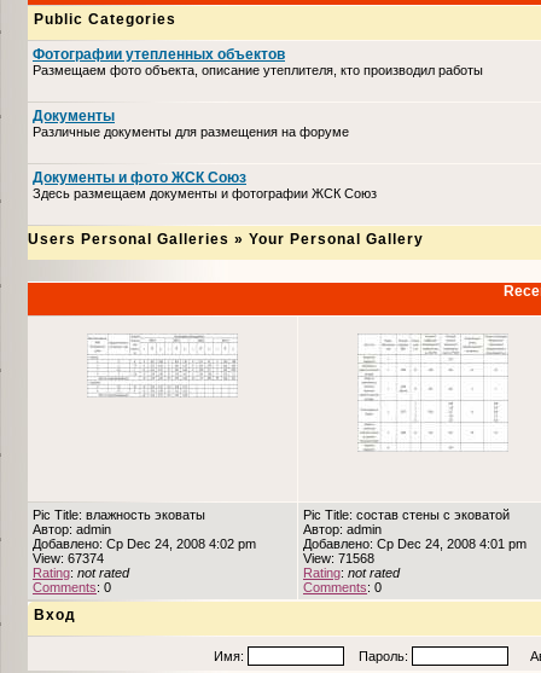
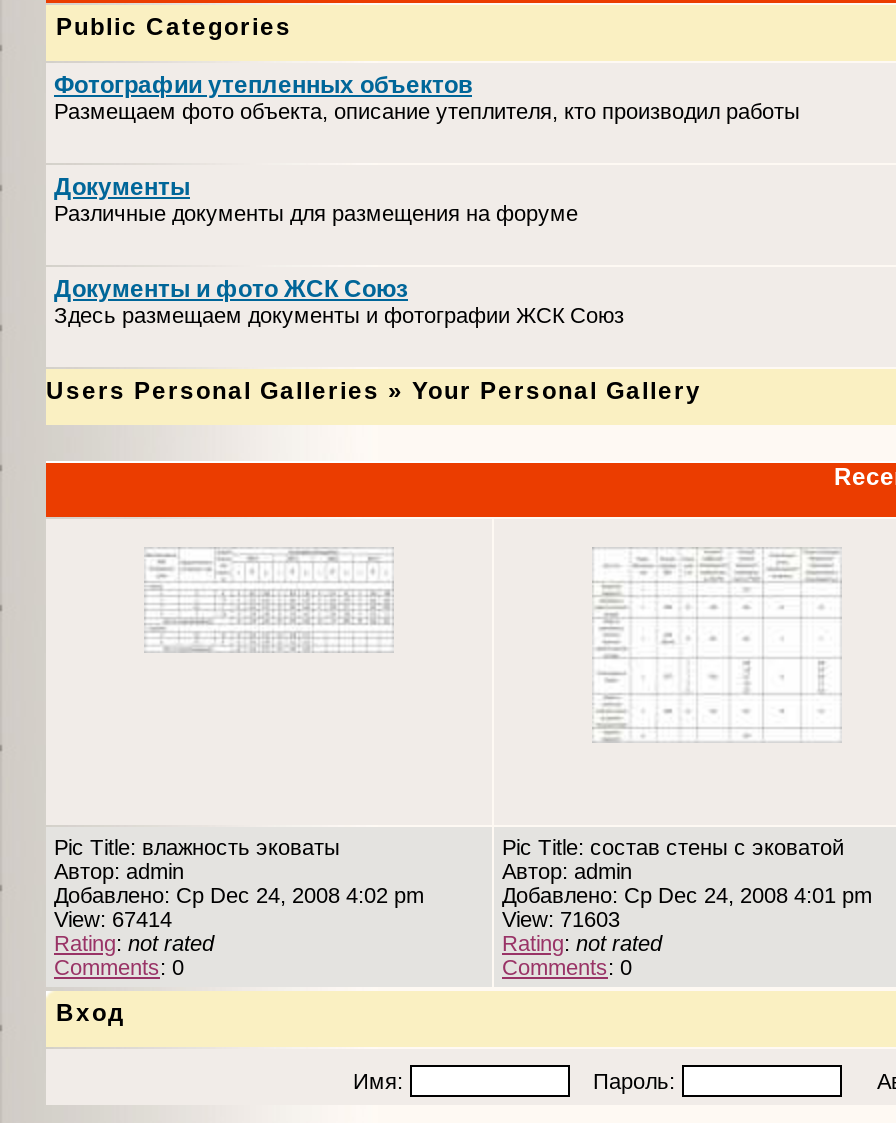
[33,551,104,565] View: 67374 -> [54,907,172,931] View: 67414
[303,551,374,565] View: 71568 -> [502,907,620,931] View: 71603

